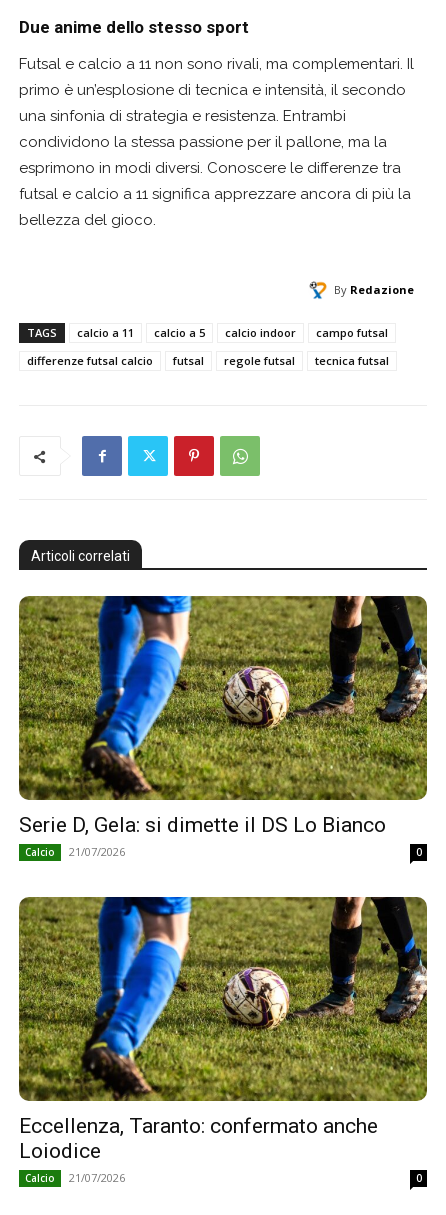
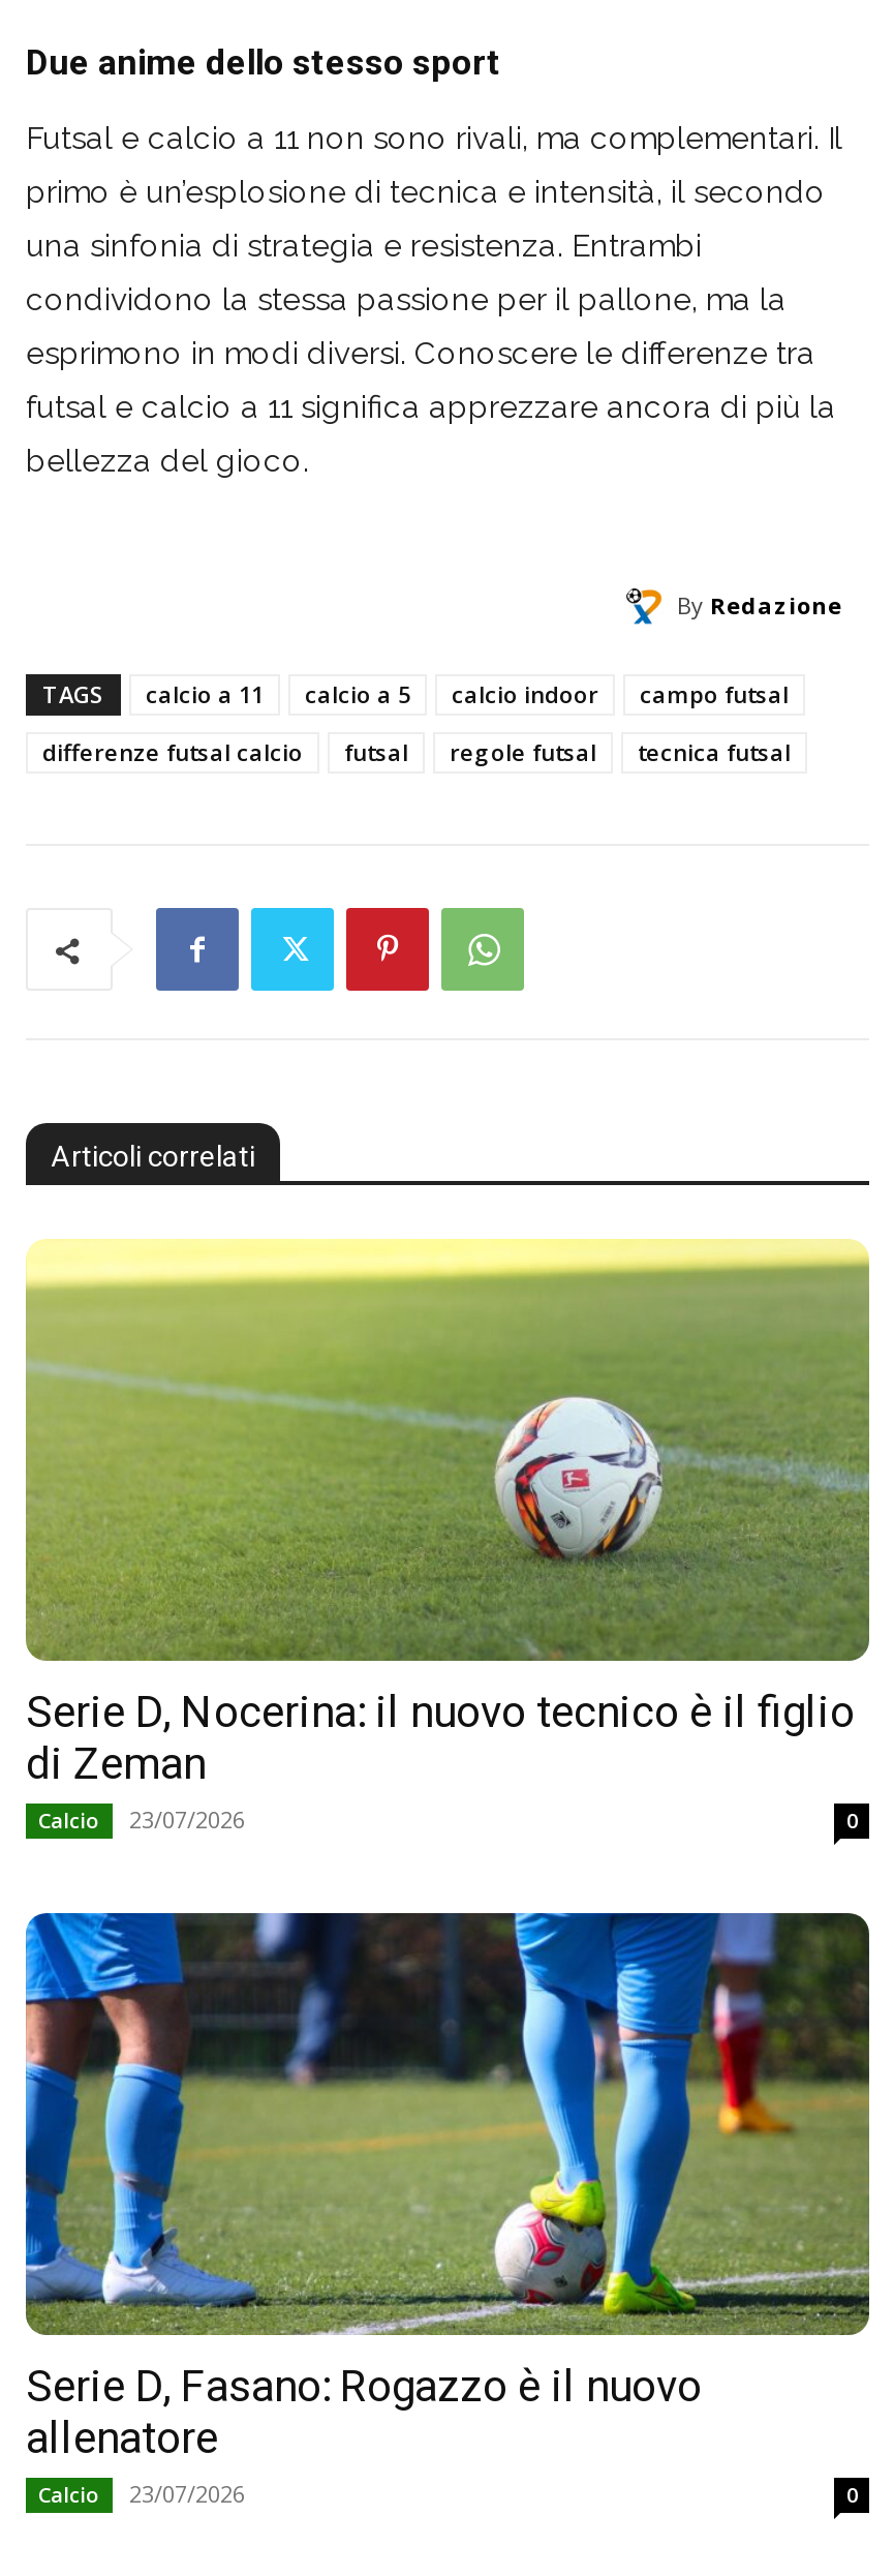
[18,595,428,837] [image] | Serie D, Gela: si dimette il DS Lo Bianco -> [26,1238,869,1788] [image] | Serie D, Nocerina: il nuovo tecnico è il figlio | di Zeman
[25,844,125,859] Calcio 21/07/2026 -> [38,1803,245,1834] Calcio 23/07/2026
[18,896,428,1163] [image] | Eccellenza, Taranto: confermato anche | Loiodice -> [24,1910,871,2463] [image] | Serie D, Fasano: Rogazzo è il nuovo | allenatore
[25,1170,125,1185] Calcio 21/07/2026 -> [38,2477,245,2508] Calcio 23/07/2026

